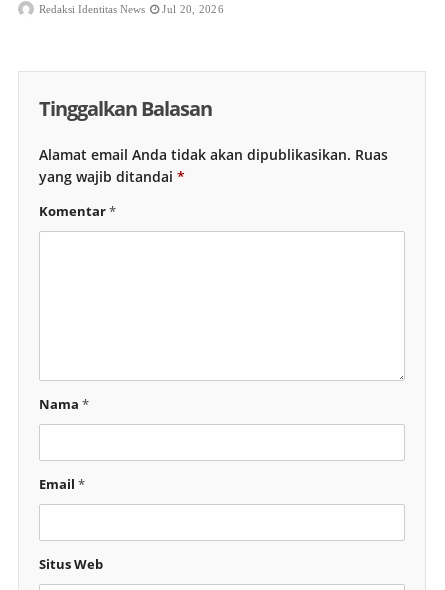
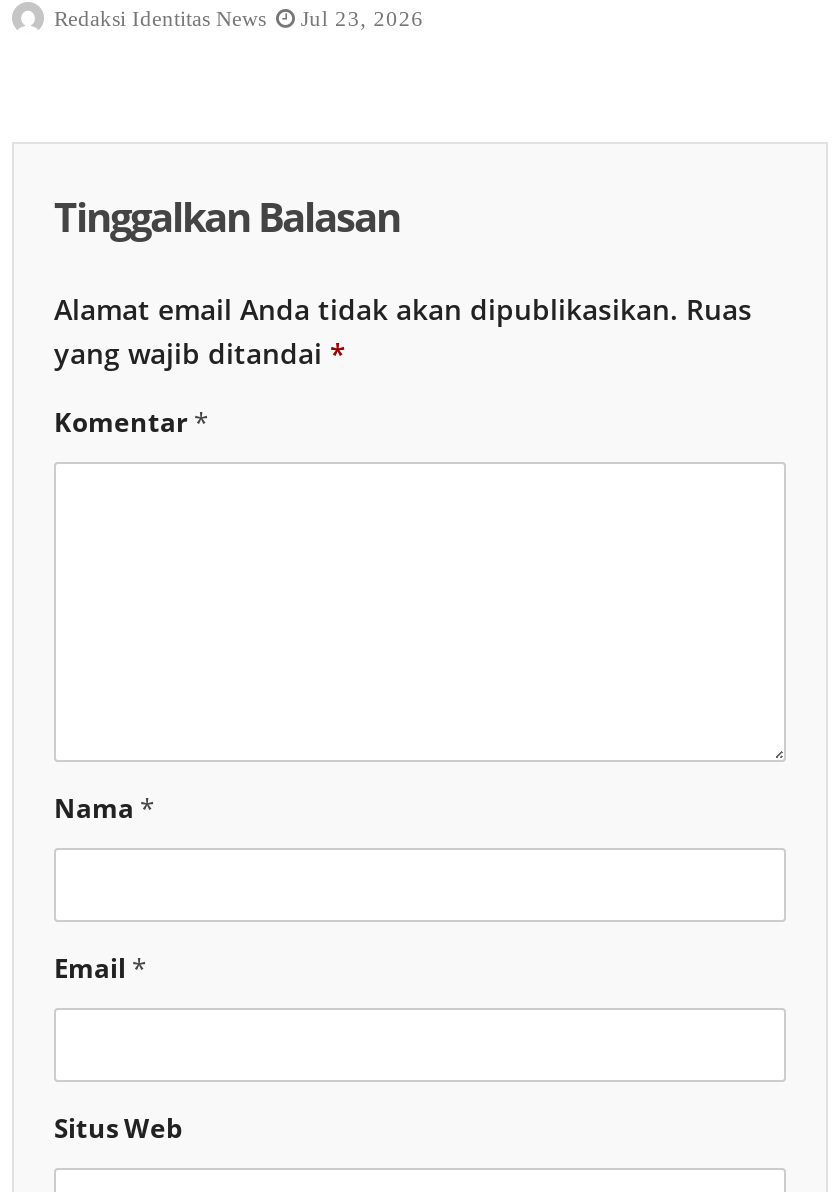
[39,3,224,15] Redaksi Identitas News Jul 20, 2026 -> [54,6,424,30] Redaksi Identitas News Jul 23, 2026

